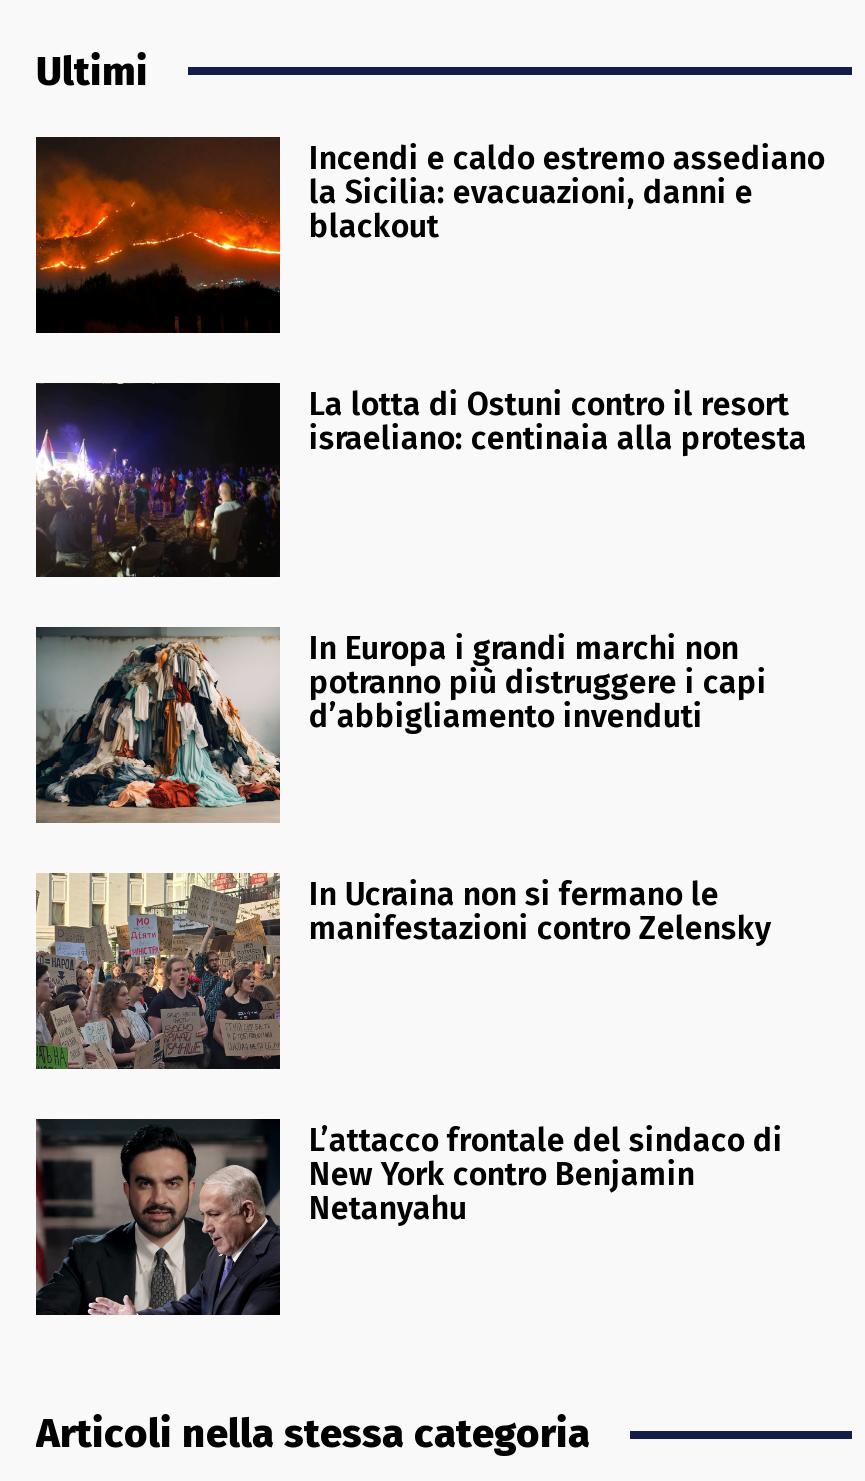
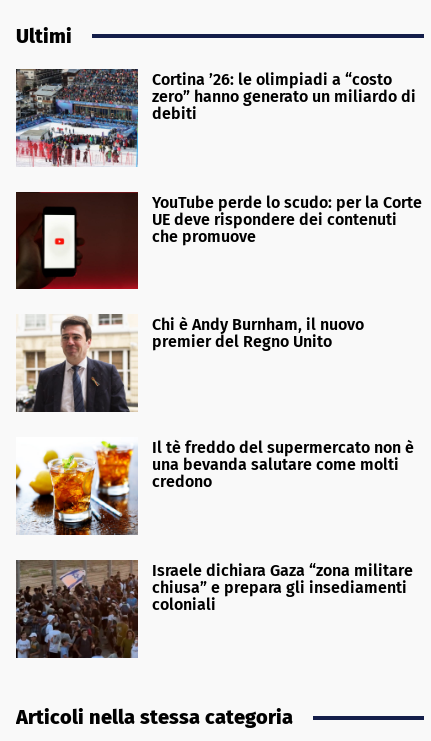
[34,135,825,335] [image] | Incendi e caldo estremo assediano | la Sicilia: evacuazioni, danni e | blackout -> [15,68,416,167] [image] | Cortina ’26: le olimpiadi a “costo | zero” hanno generato un miliardo di | debiti
[34,383,807,579] [image] | La lotta di Ostuni contro il resort | israeliano: centinaia alla protesta -> [15,192,422,290] [image] | YouTube perde lo scudo: per la Corte | UE deve rispondere dei contenuti | che promuove
[34,625,767,825] [image] | In Europa i grandi marchi non | potranno più distruggere i capi | d’abbigliamento invenduti -> [16,314,364,413] [image] | Chi è Andy Burnham, il nuovo | premier del Regno Unito
[34,871,771,1071] [image] | In Ucraina non si fermano le | manifestazioni contro Zelensky -> [15,437,414,536] [image] | Il tè freddo del supermercato non è | una bevanda salutare come molti | credono
[36,1117,783,1317] [image] | L’attacco frontale del sindaco di | New York contro Benjamin | Netanyahu -> [16,559,413,659] [image] | Israele dichiara Gaza “zona militare | chiusa” e prepara gli insediamenti | coloniali

